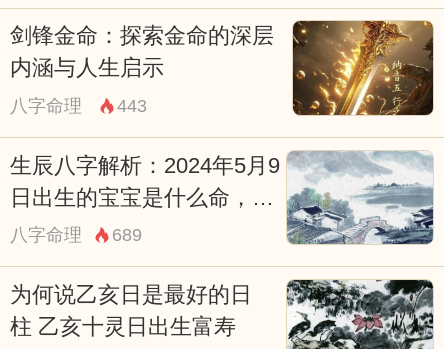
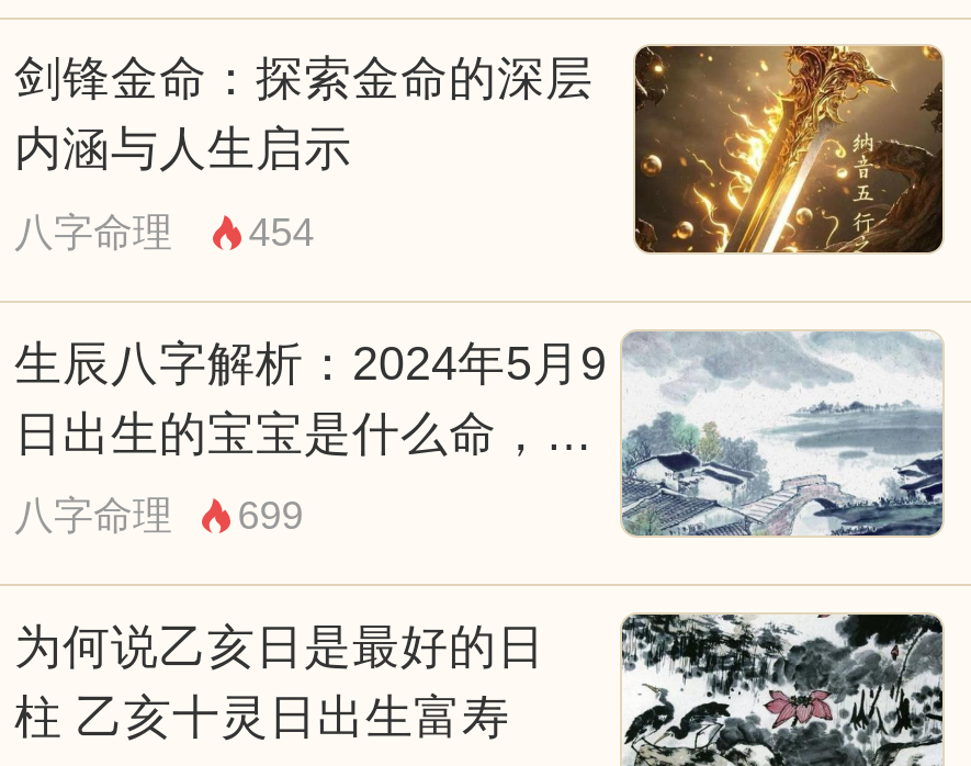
[10,96,147,116] 八字命理 443 -> [14,211,314,255] 八字命理 454
[112,225,142,245] 689 -> [238,495,303,539] 699

